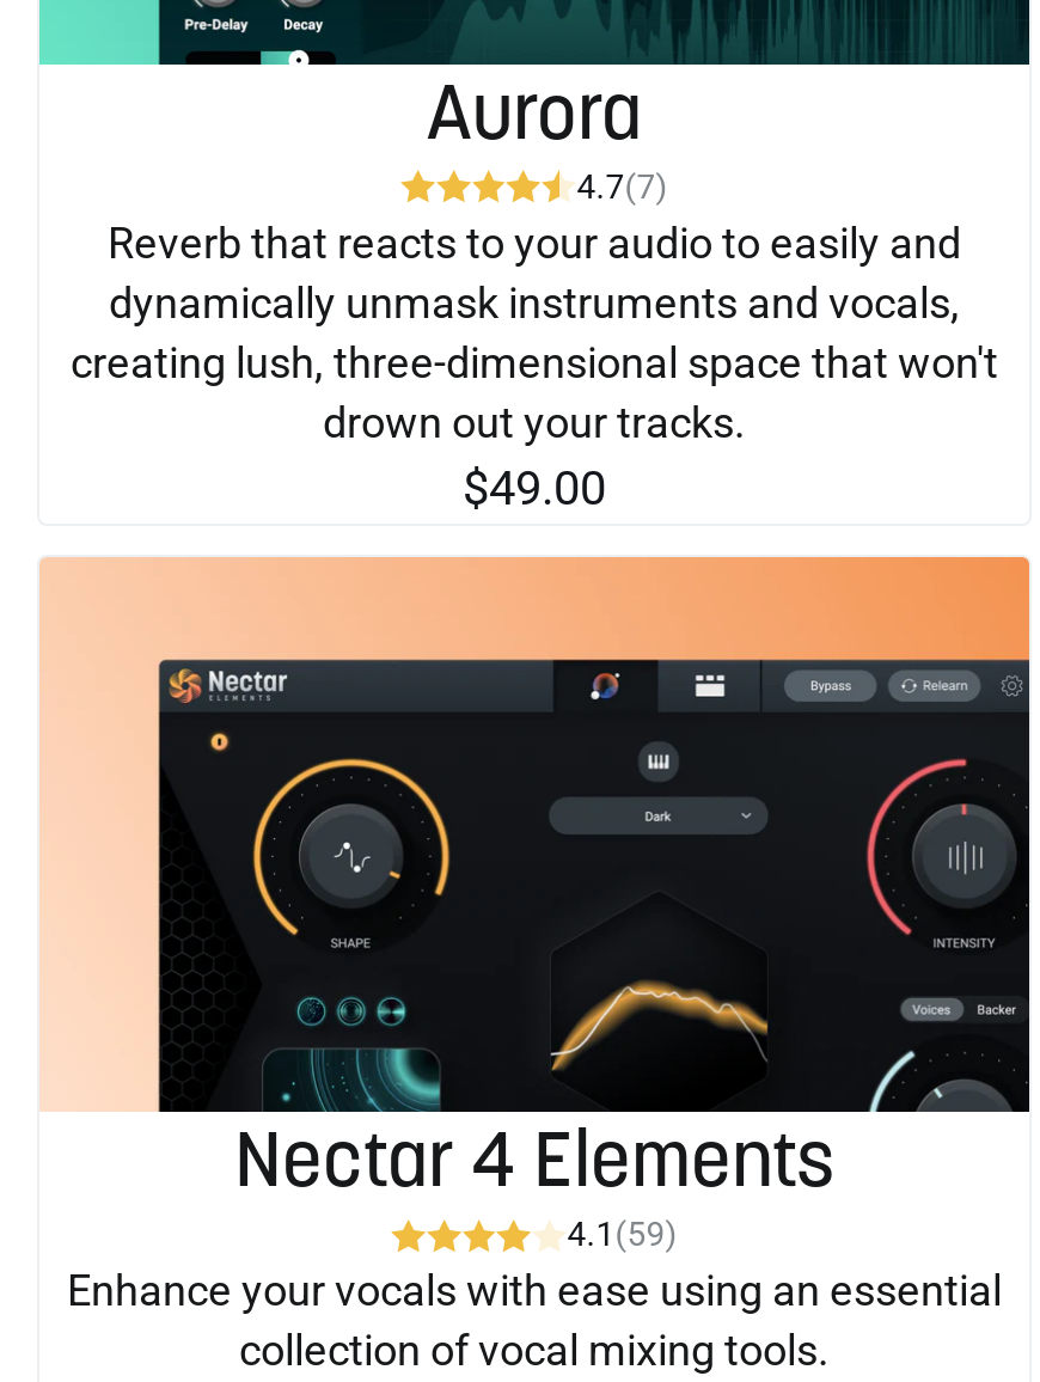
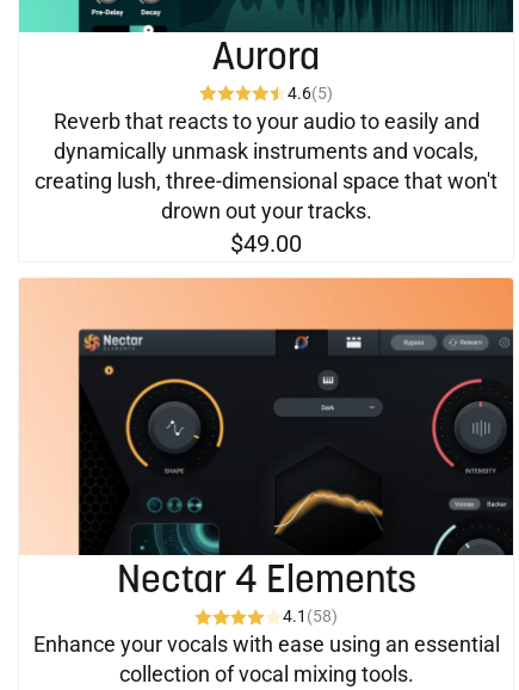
[577,166,668,204] 4.7(7) -> [287,83,333,102] 4.6(5)
[567,1216,677,1254] 4.1 (59) -> [282,607,337,626] 4.1 (58)

